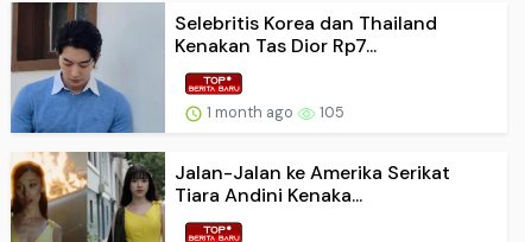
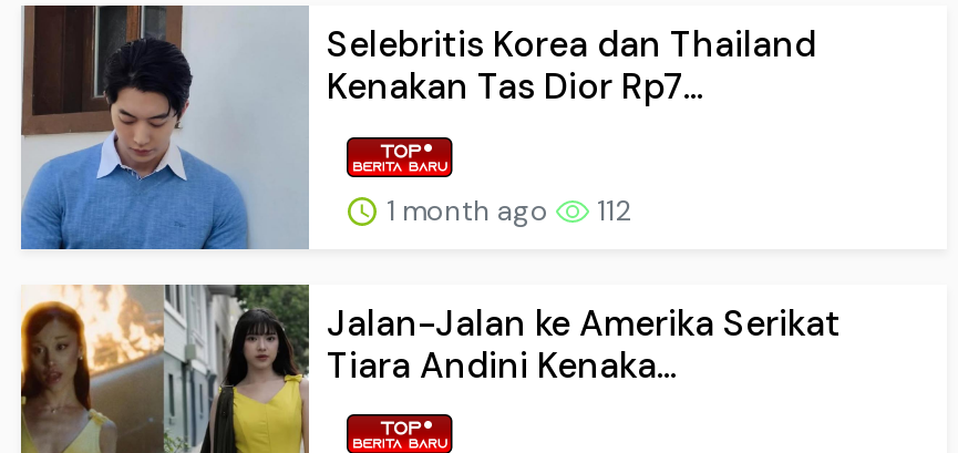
[203,102,344,122] 1 month ago 105 -> [380,191,630,229] 1 month ago 112

